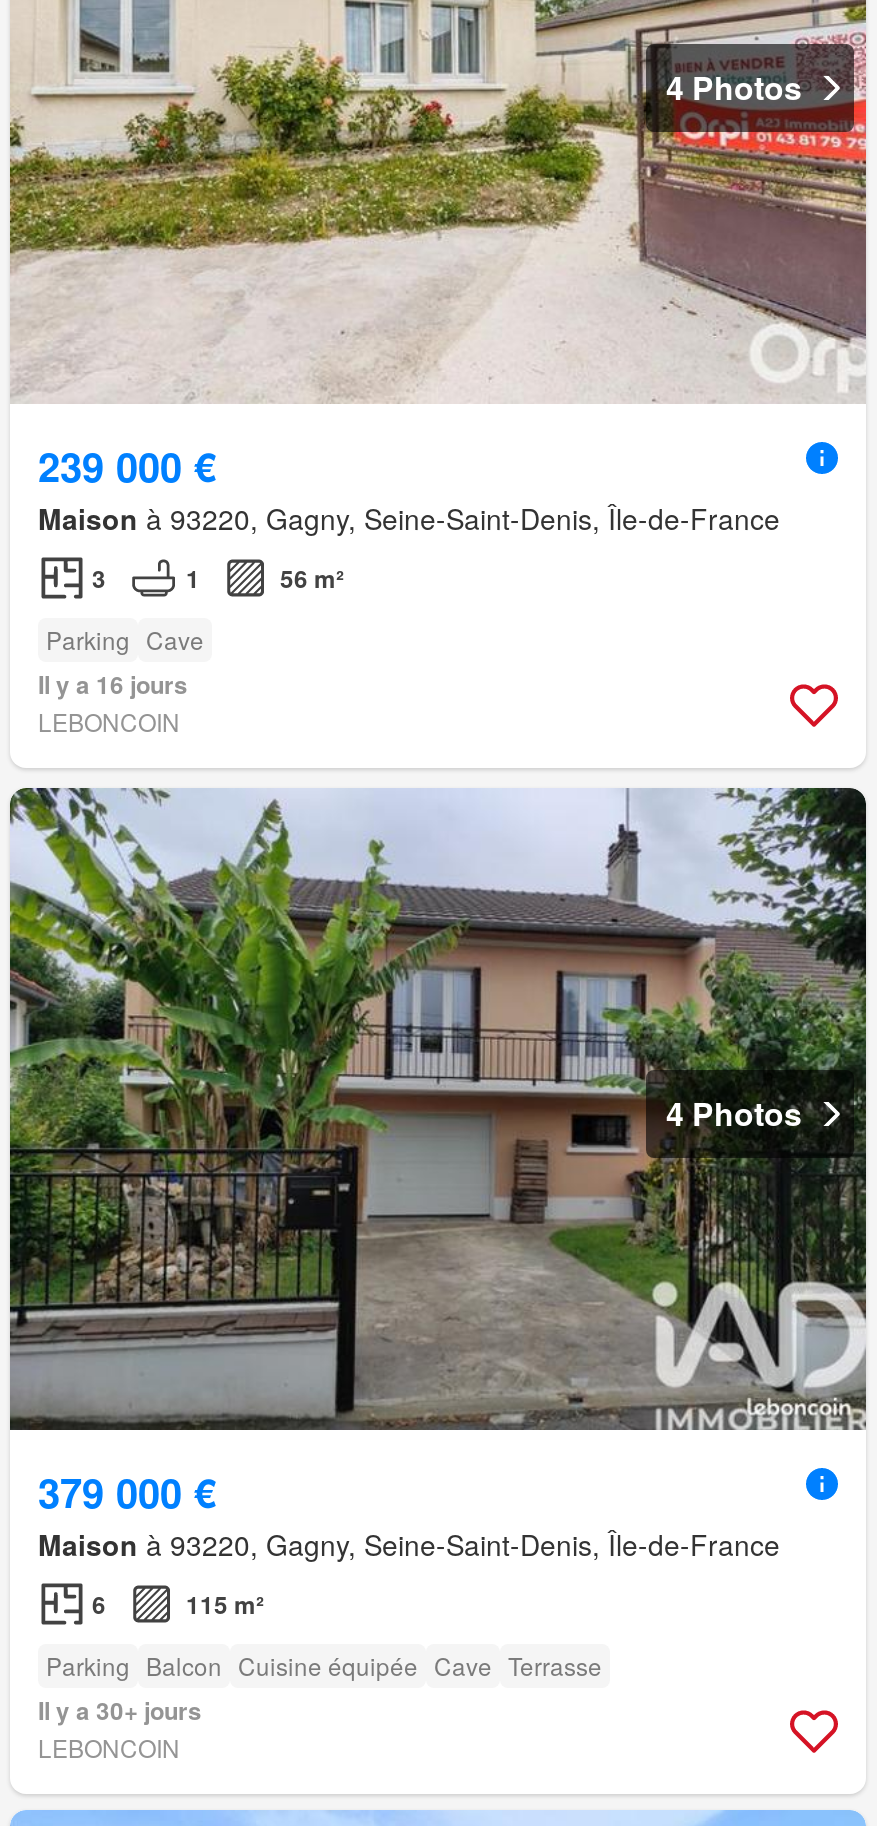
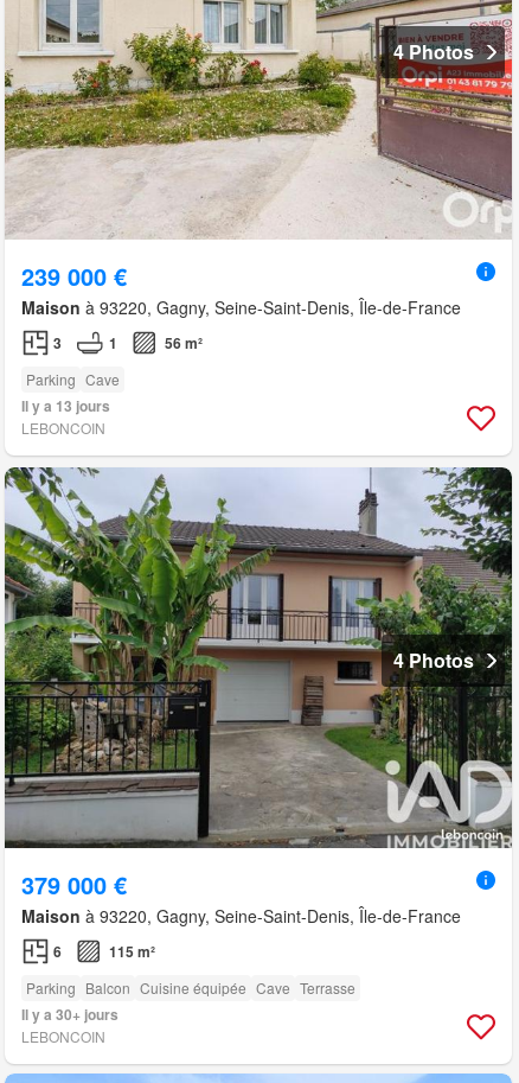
[38,667,188,703] Il y a 16 jours -> [21,395,110,417] Il y a 13 jours

